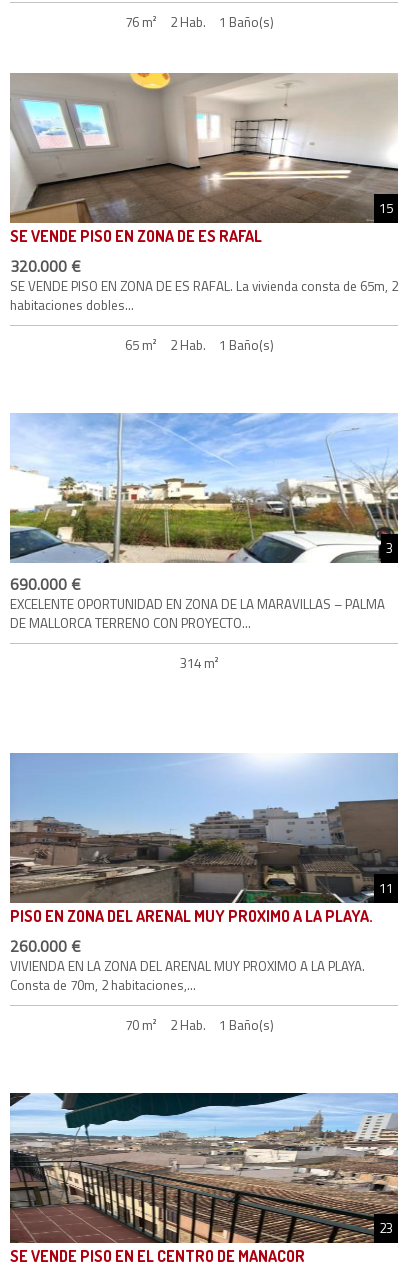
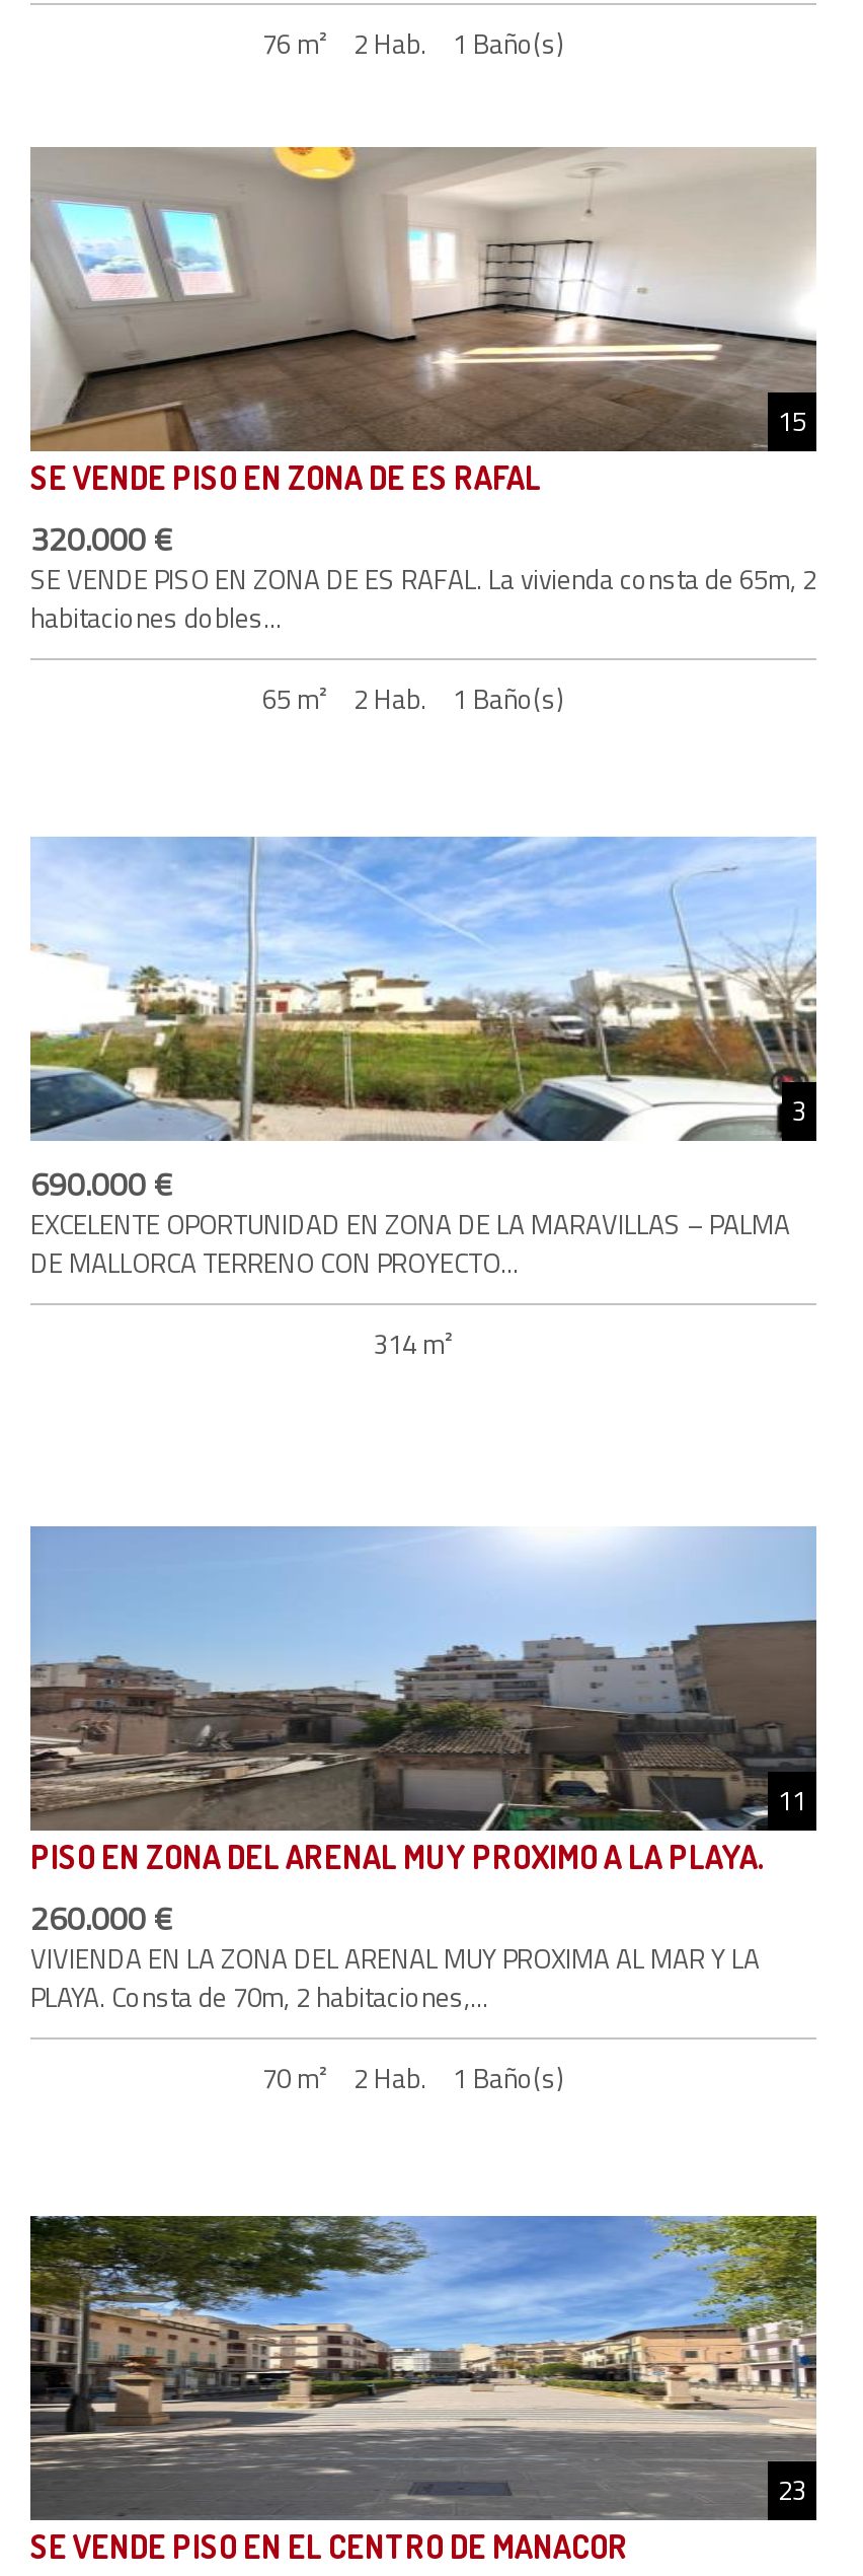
[10,956,365,995] VIVIENDA EN LA ZONA DEL ARENAL MUY PROXIMO A LA PLAYA. | Consta de 70m, 2 habitaciones,... -> [30,1937,760,2017] VIVIENDA EN LA ZONA DEL ARENAL MUY PROXIMA AL MAR Y LA | PLAYA. Consta de 70m, 2 habitaciones,...
[9,1092,399,1244] [image] -> [28,2214,818,2522] [image]

